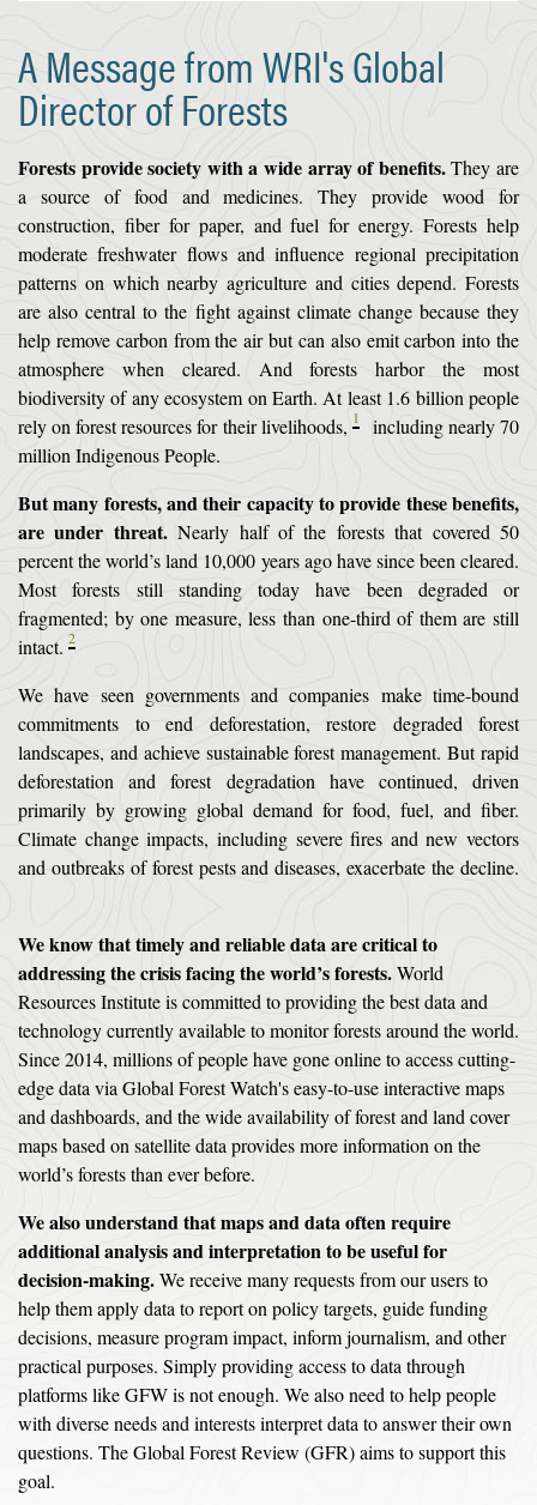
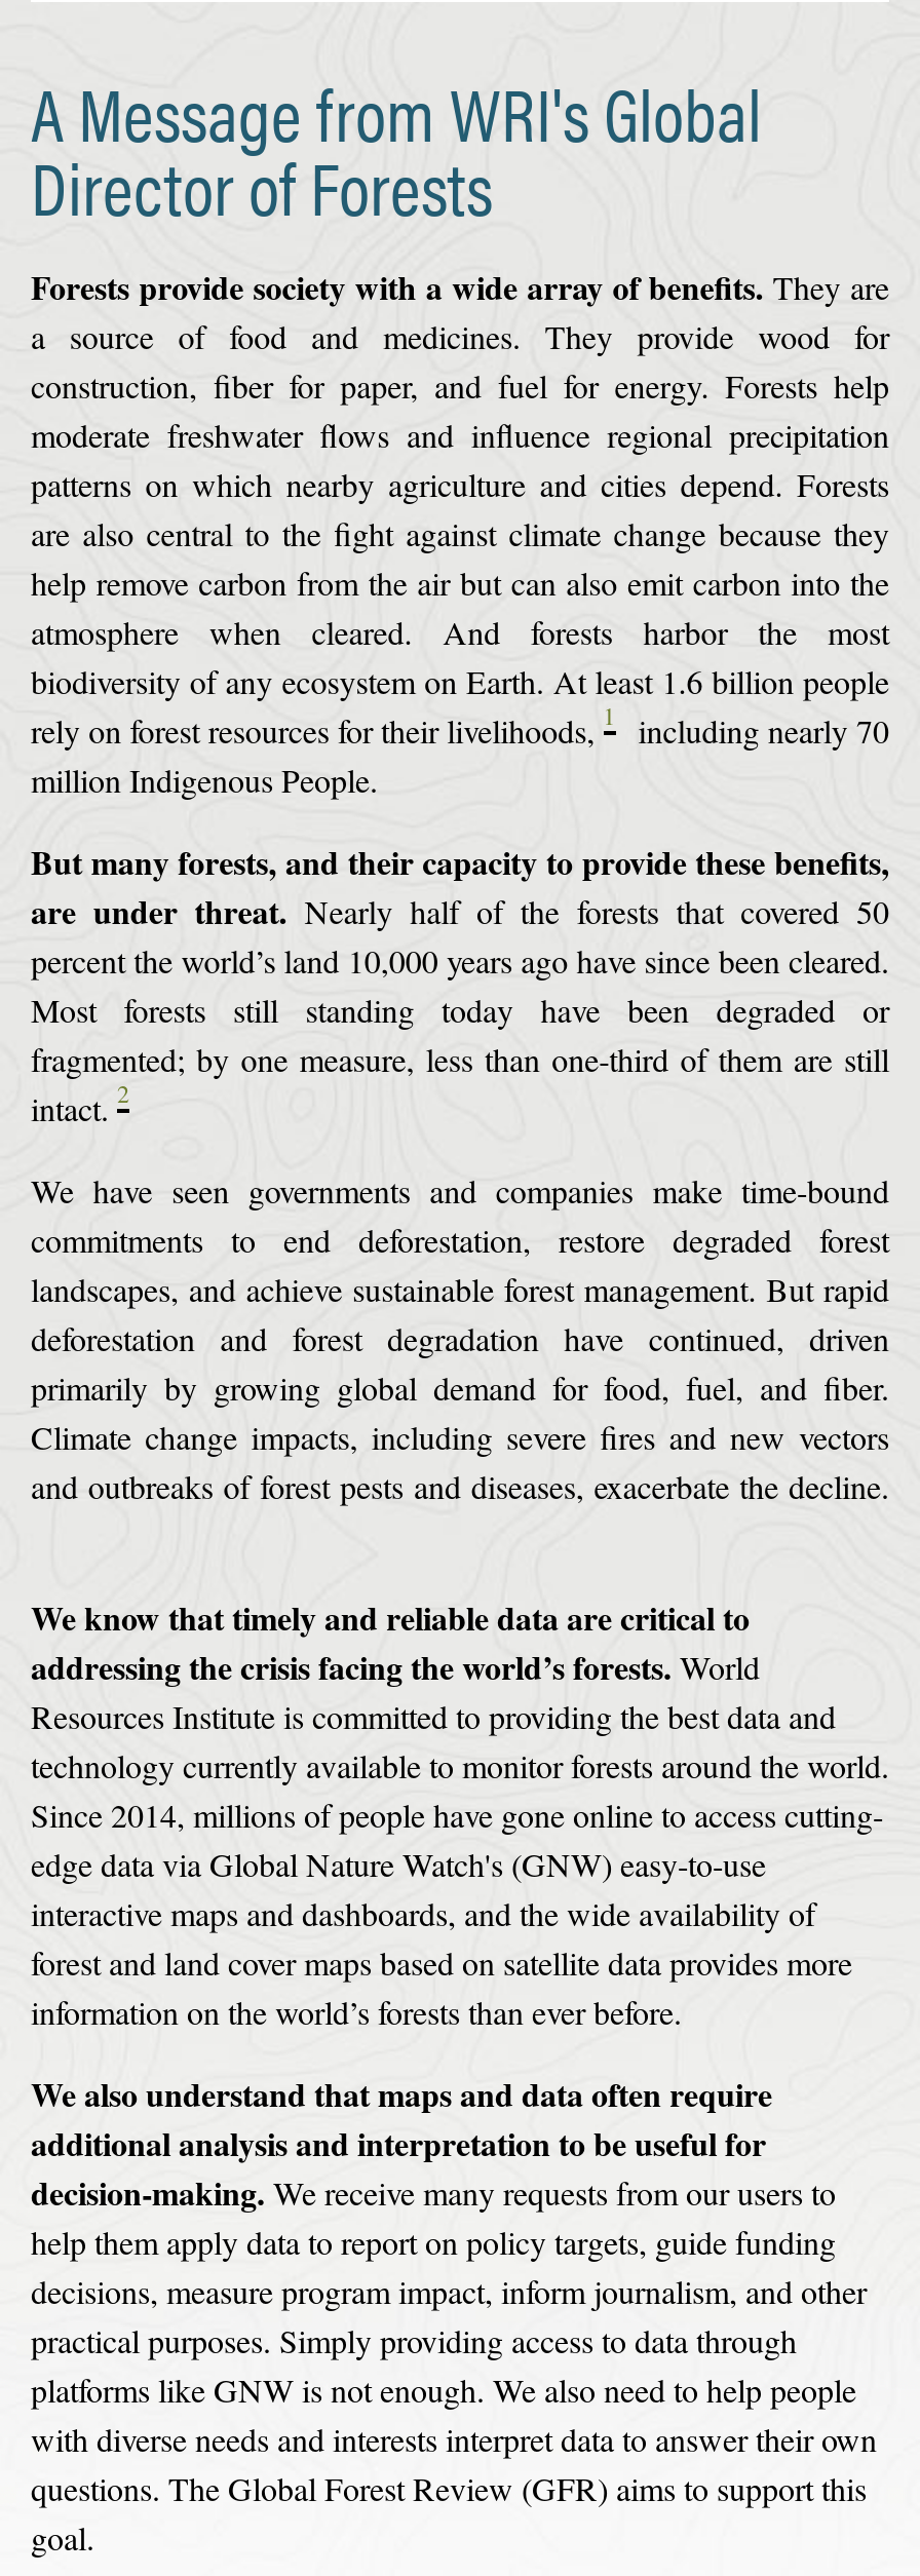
[18,1075,509,1186] edge data via Global Forest Watch's easy-to-use interactive maps | and dashboards, and the wide availability of forest and land cover | maps based on satellite data provides more information on the | world’s forests than ever before. -> [31,1842,852,2033] edge data via Global Nature Watch's (GNW) easy-to-use | interactive maps and dashboards, and the wide availability of | forest and land cover maps based on satellite data provides more | information on the world’s forests than ever before.
[18,1382,496,1407] platforms like GFW is not enough. We also need to help people -> [31,2368,856,2411] platforms like GNW is not enough. We also need to help people

